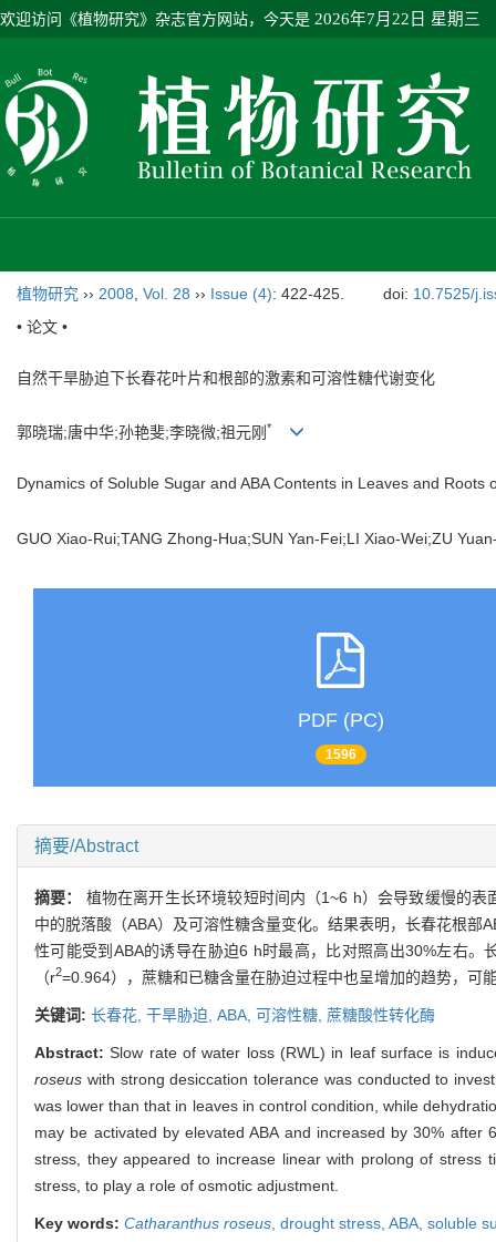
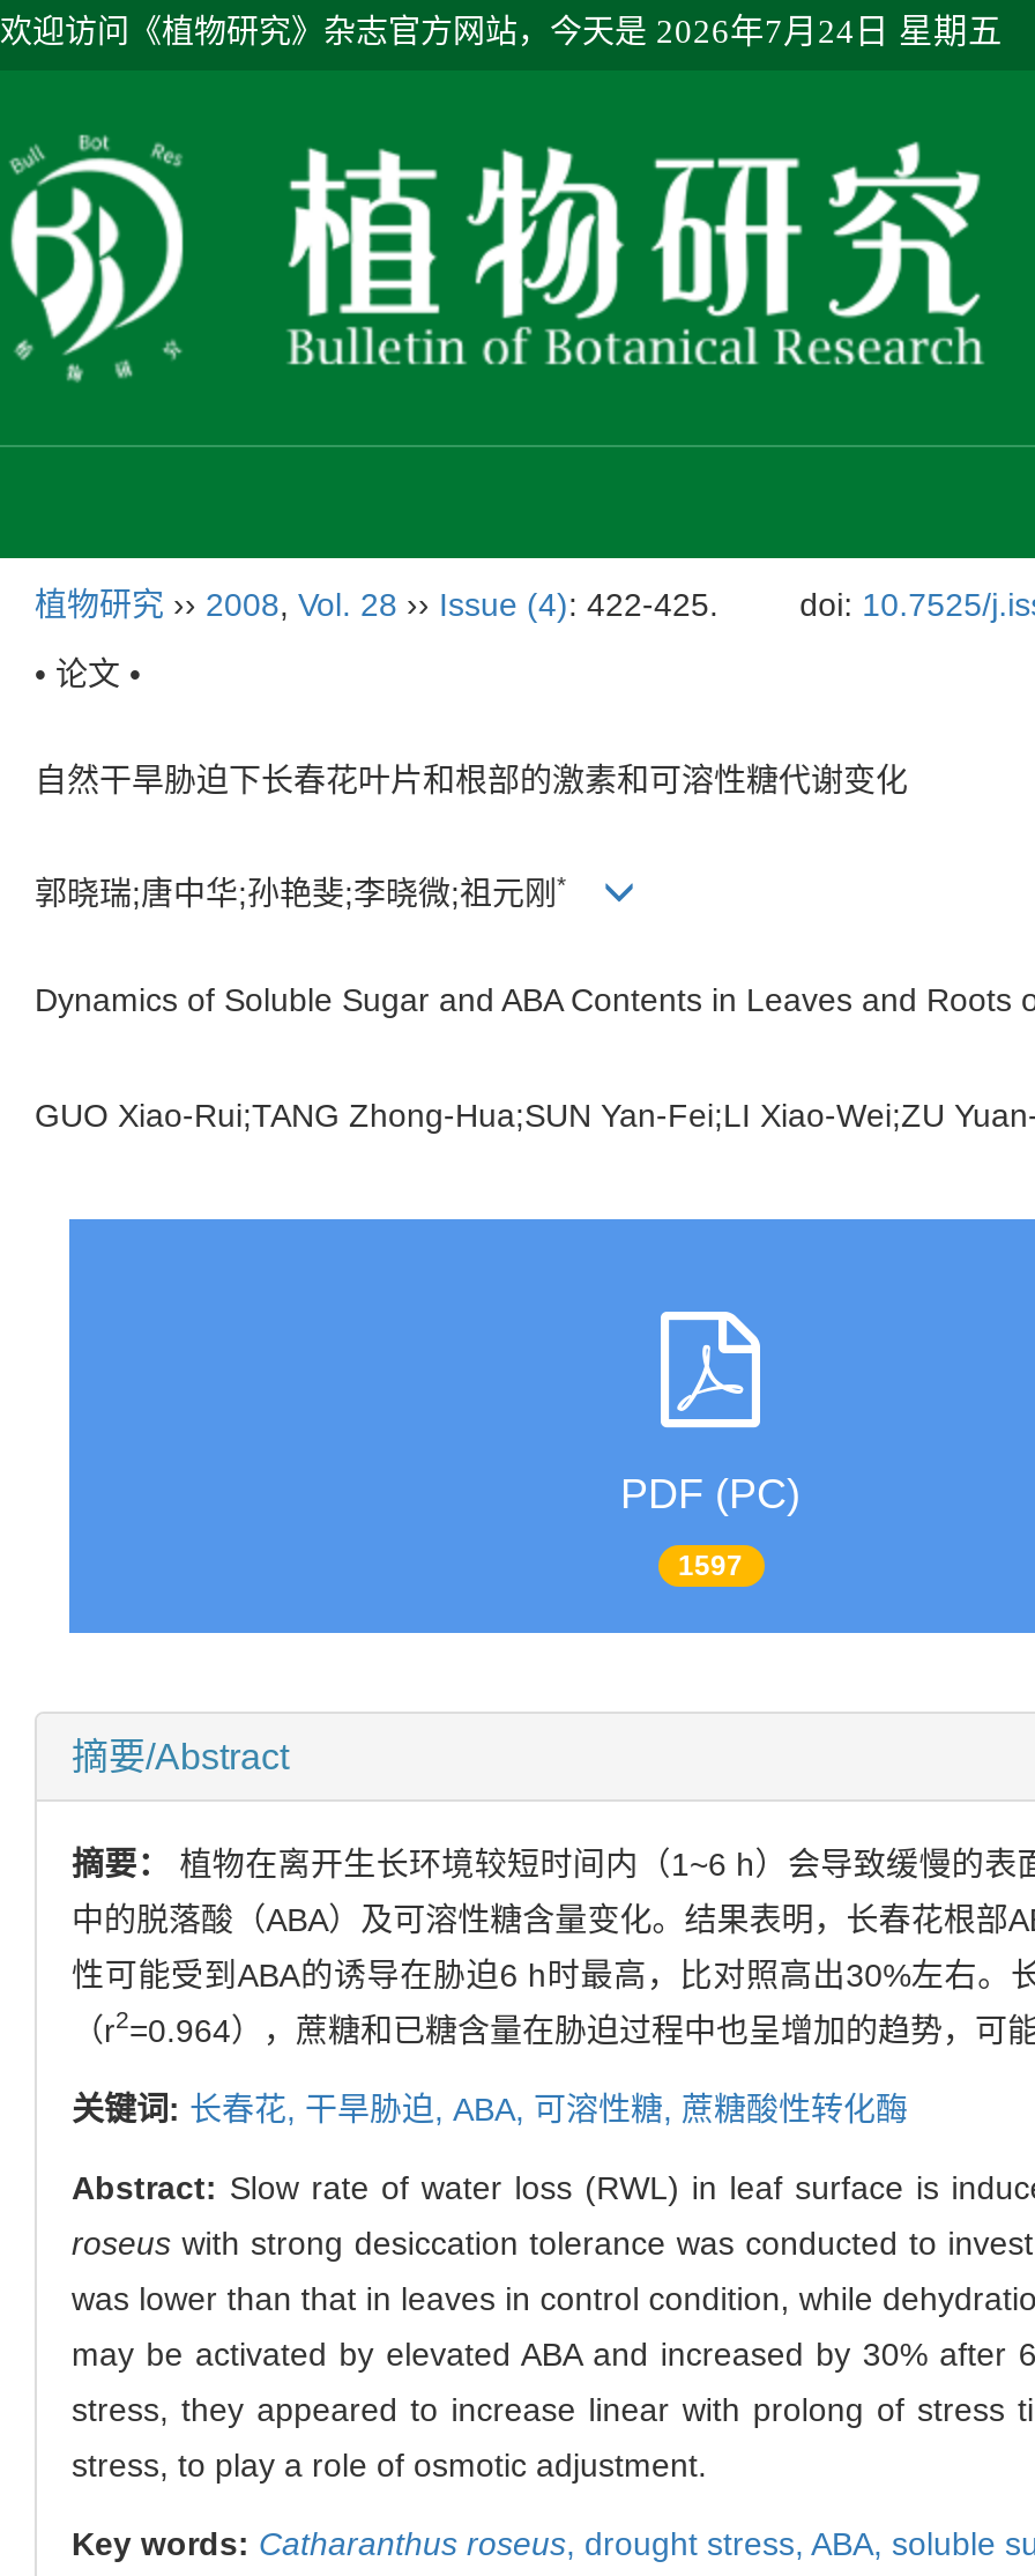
[0,10,480,28] 欢迎访问《植物研究》杂志官方网站，今天是2026年7月22日 星期三 -> [0,13,1003,50] 欢迎访问《植物研究》杂志官方网站，今天是2026年7月24日 星期五
[325,747,356,762] 1596 -> [678,1550,743,1583] 1597

